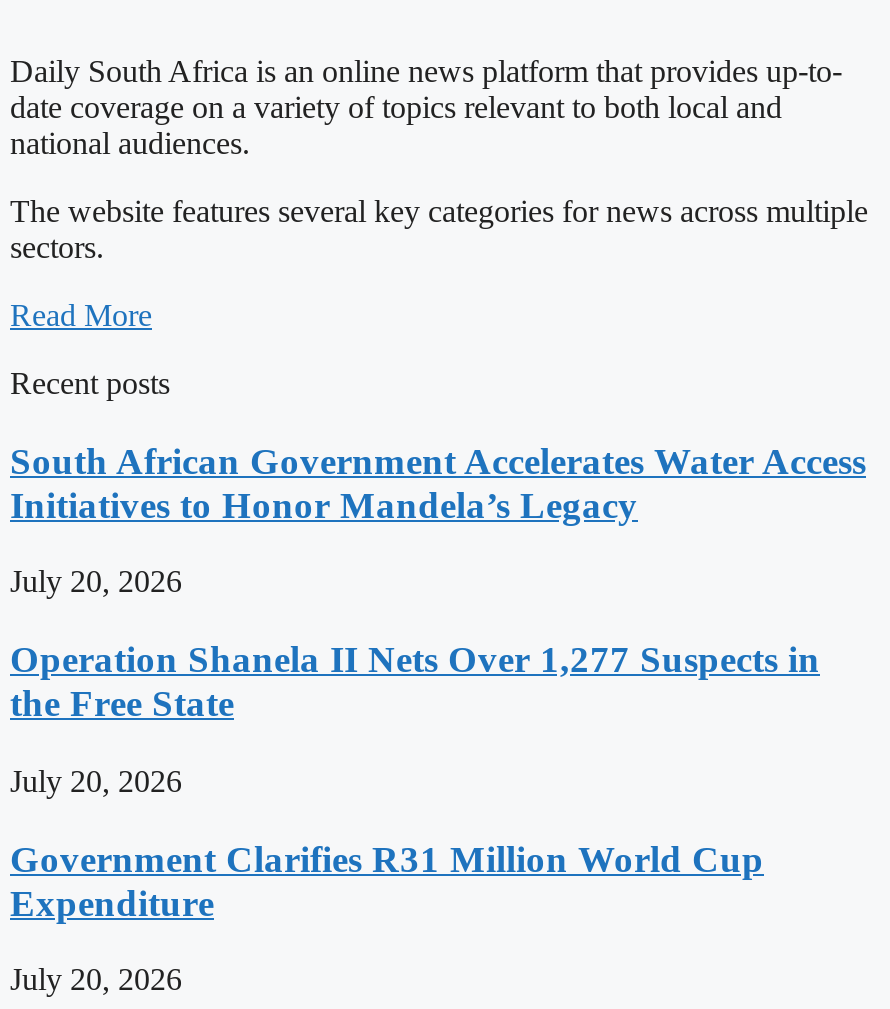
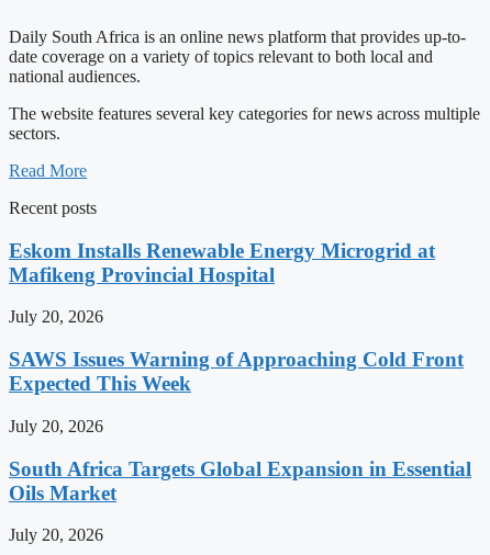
[10,439,866,525] South African Government Accelerates Water Access | Initiatives to Honor Mandela’s Legacy -> [9,239,435,286] Eskom Installs Renewable Energy Microgrid at | Mafikeng Provincial Hospital
[10,638,820,724] Operation Shanela II Nets Over 1,277 Suspects in | the Free State -> [9,348,464,395] SAWS Issues Warning of Approaching Cold Front | Expected This Week
[10,837,764,923] Government Clarifies R31 Million World Cup | Expenditure -> [9,457,471,504] South Africa Targets Global Expansion in Essential | Oils Market

